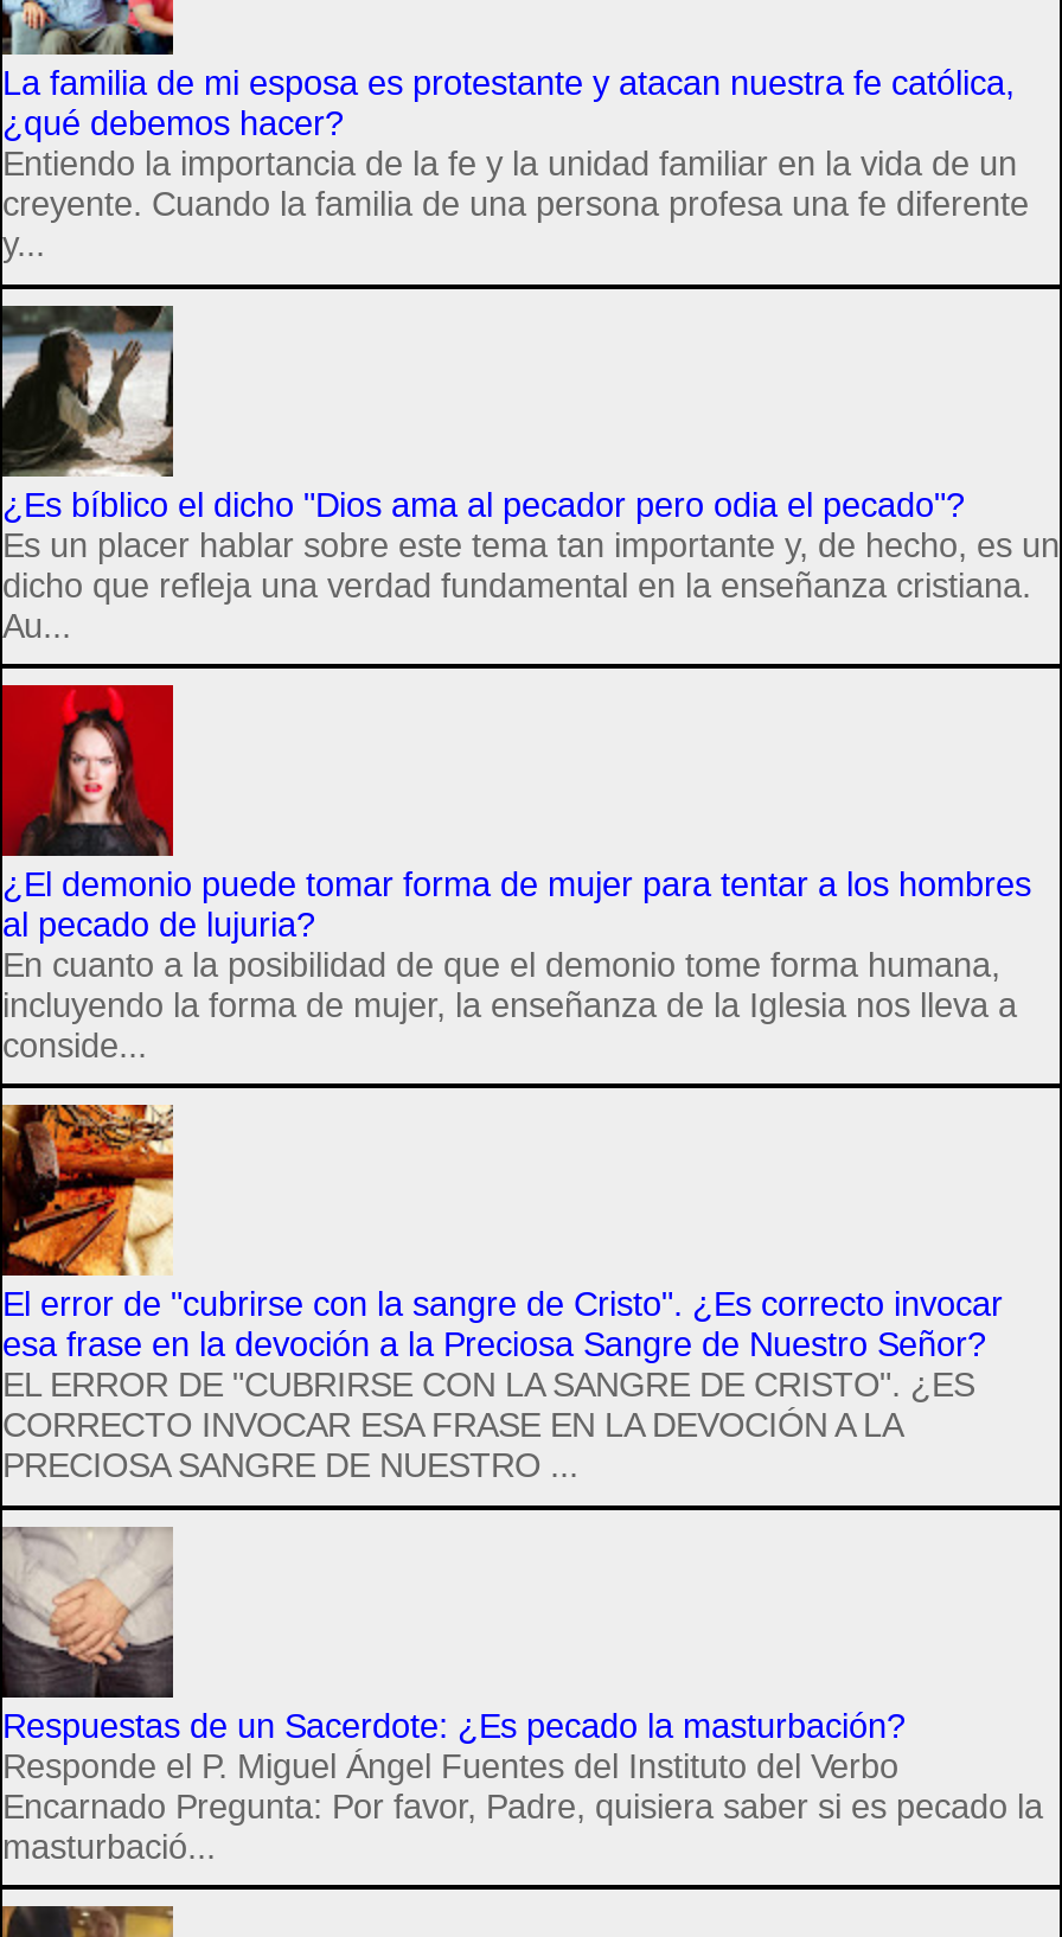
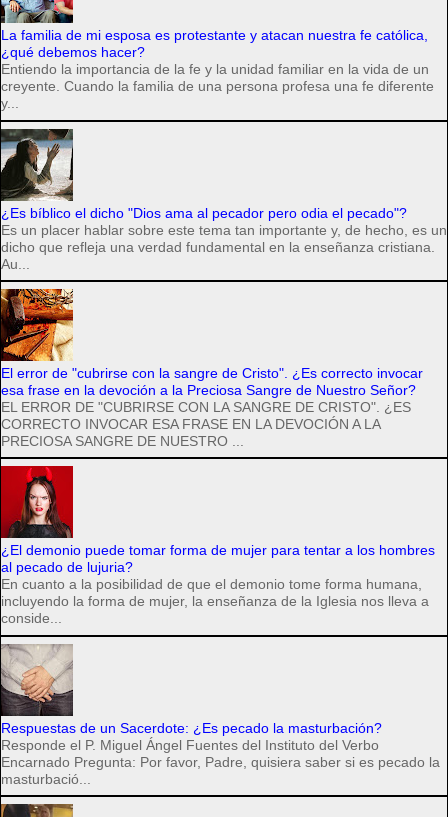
moved [2,683,1031,1065] -> [1,465,435,626]: [image] | ¿El demonio puede tomar forma de mujer para tentar a los hombres | al pecado de lujuria? | En cuanto a la posibilidad de que el demonio tome forma humana, | incluyendo la forma de mujer, la enseñanza de la Iglesia nos lleva a | conside...
moved [0,1093,1003,1485] -> [0,284,423,449]: [image] | El error de "cubrirse con la sangre de Cristo". ¿Es correcto invocar | esa frase en la devoción a la Preciosa Sangre de Nuestro Señor? | EL ERROR DE "CUBRIRSE CON LA SANGRE DE CRISTO". ¿ES | CORRECTO INVOCAR ESA FRASE EN LA DEVOCIÓN A LA | PRECIOSA SANGRE DE NUESTRO ...

